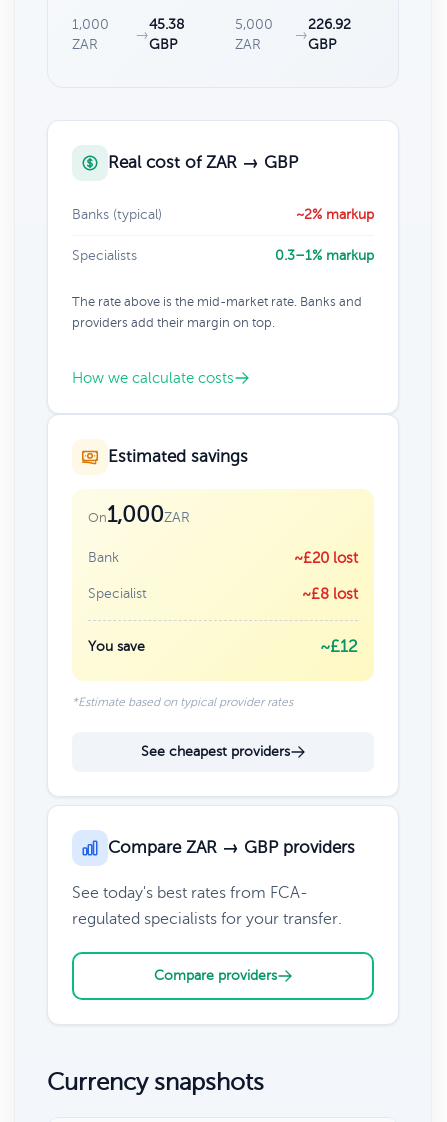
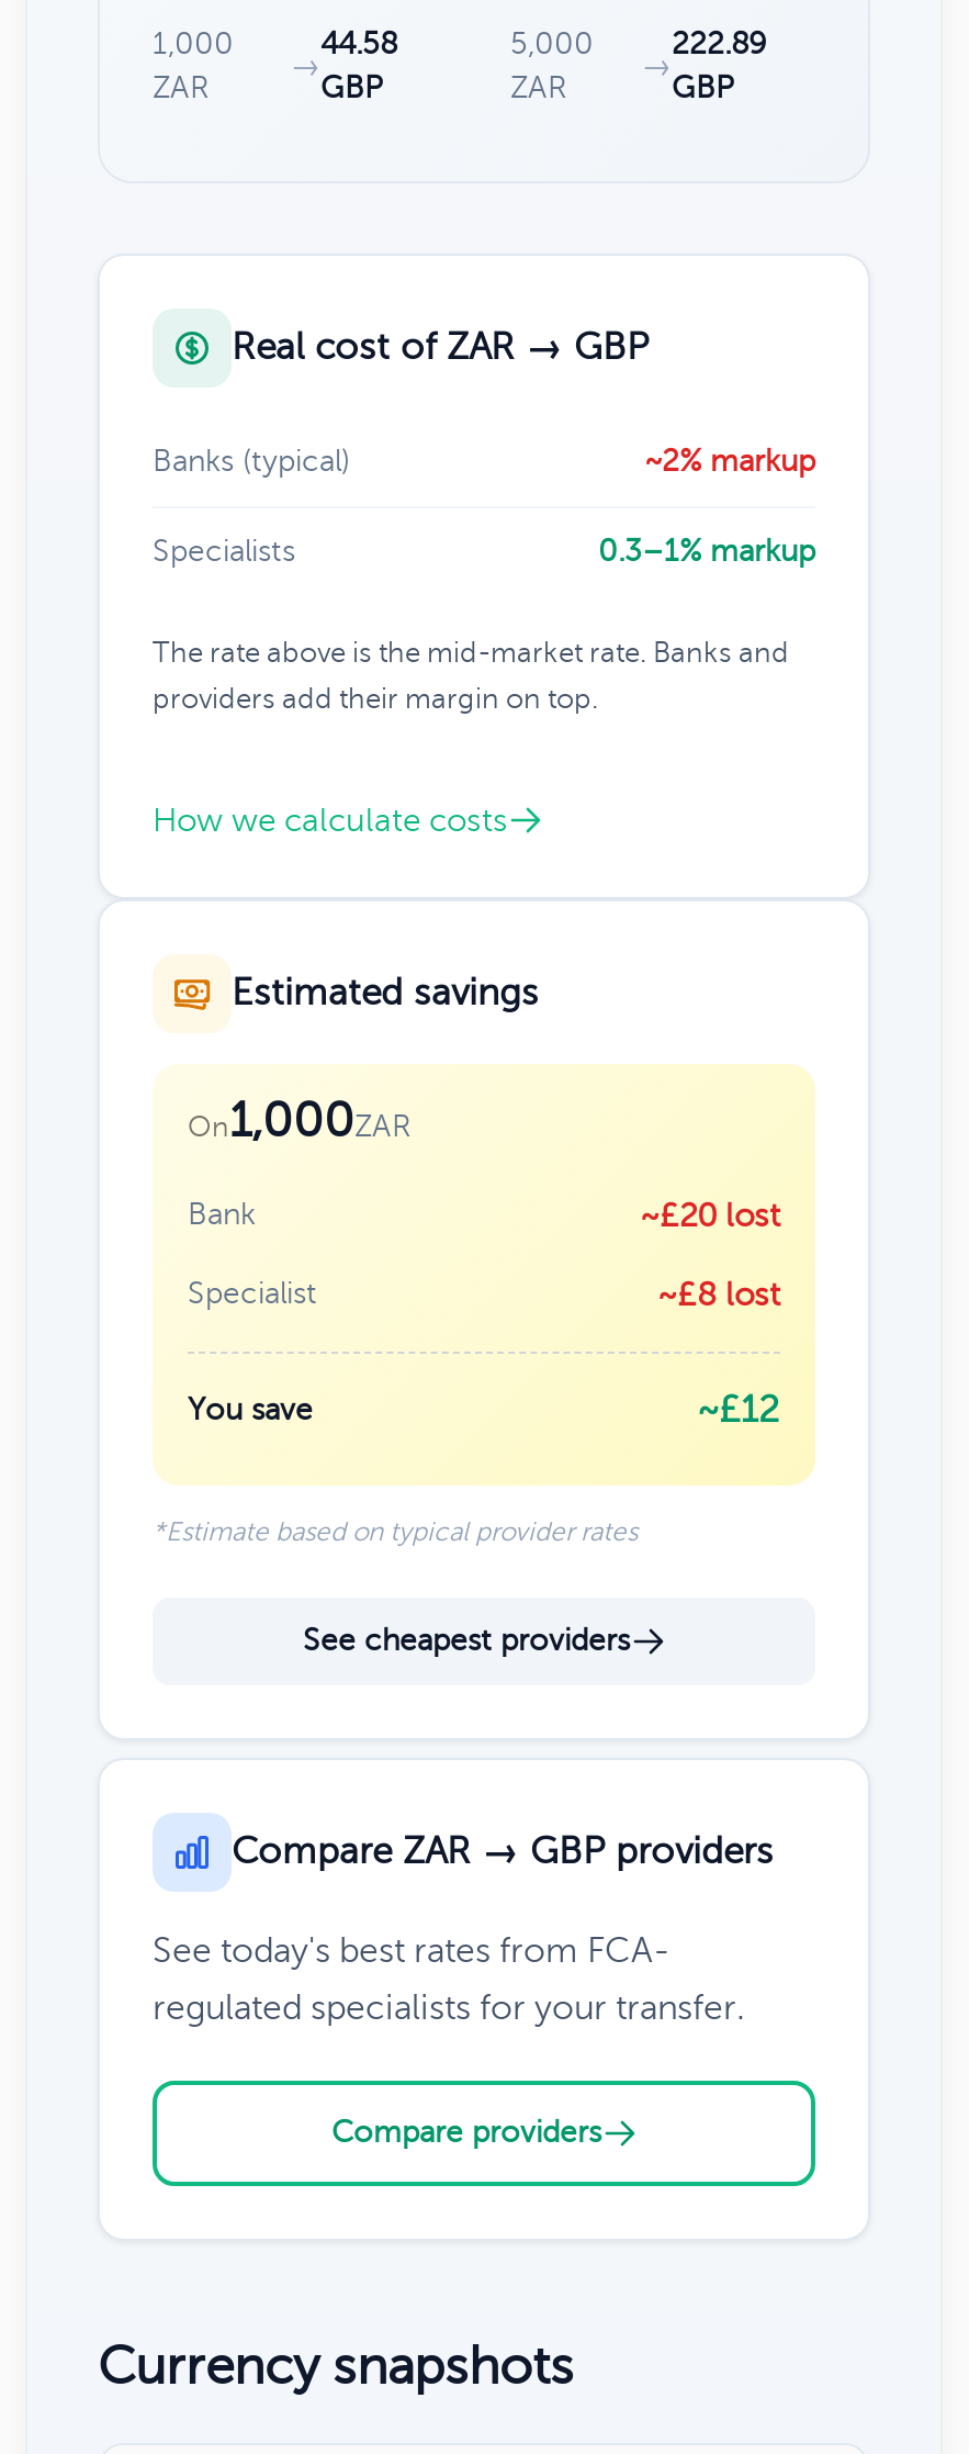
[148,17,183,32] 45.38 -> [320,27,397,60] 44.58
[308,17,351,32] 226.92 -> [671,27,766,60] 222.89

